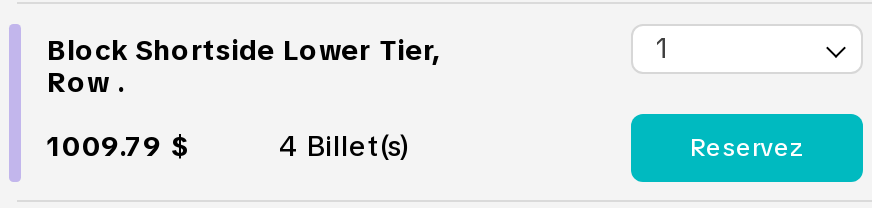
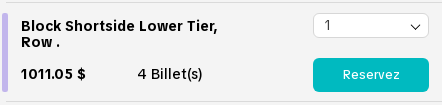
[47,127,189,163] 1009.79 $ -> [21,64,86,82] 1011.05 $

